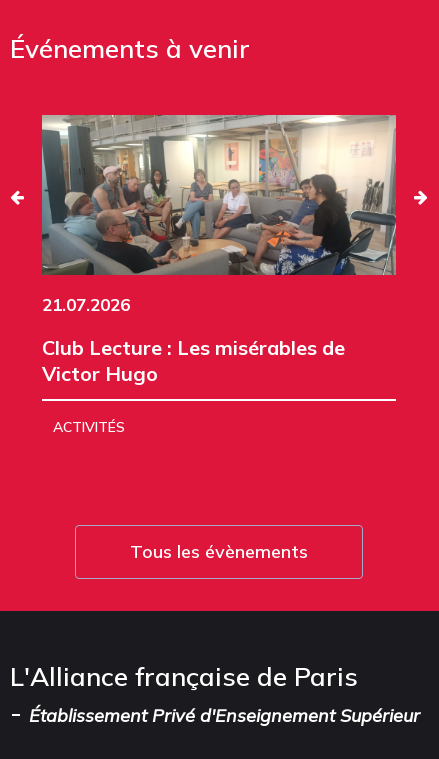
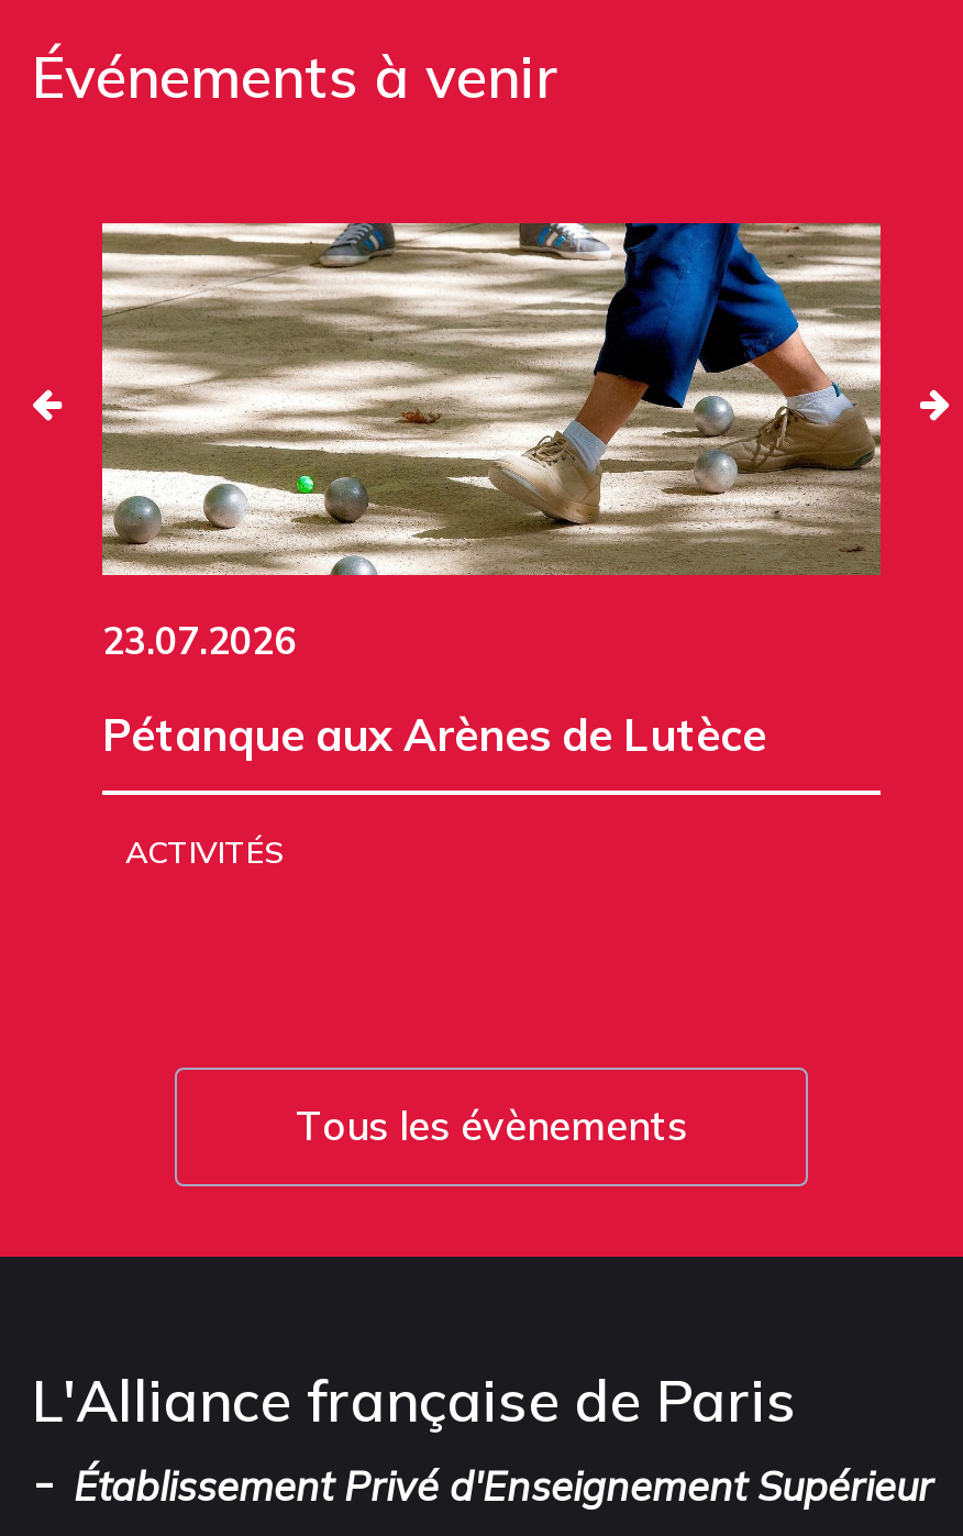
[41,114,397,315] [image] | 21.07.2026 -> [100,221,883,663] [image] | 23.07.2026
[42,335,345,386] Club Lecture : Les misérables de | Victor Hugo -> [102,707,766,762] Pétanque aux Arènes de Lutèce

